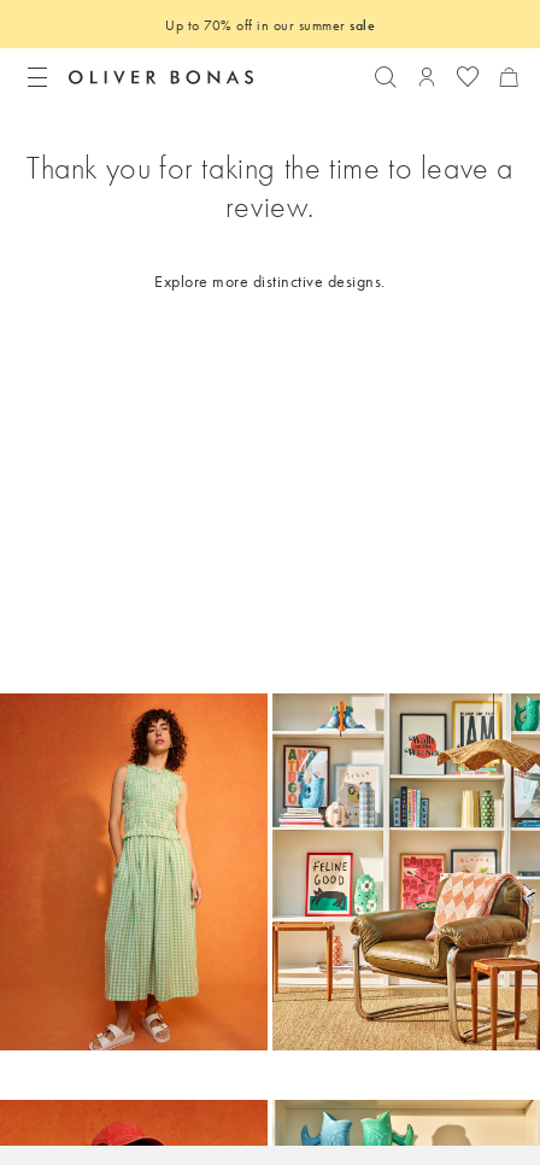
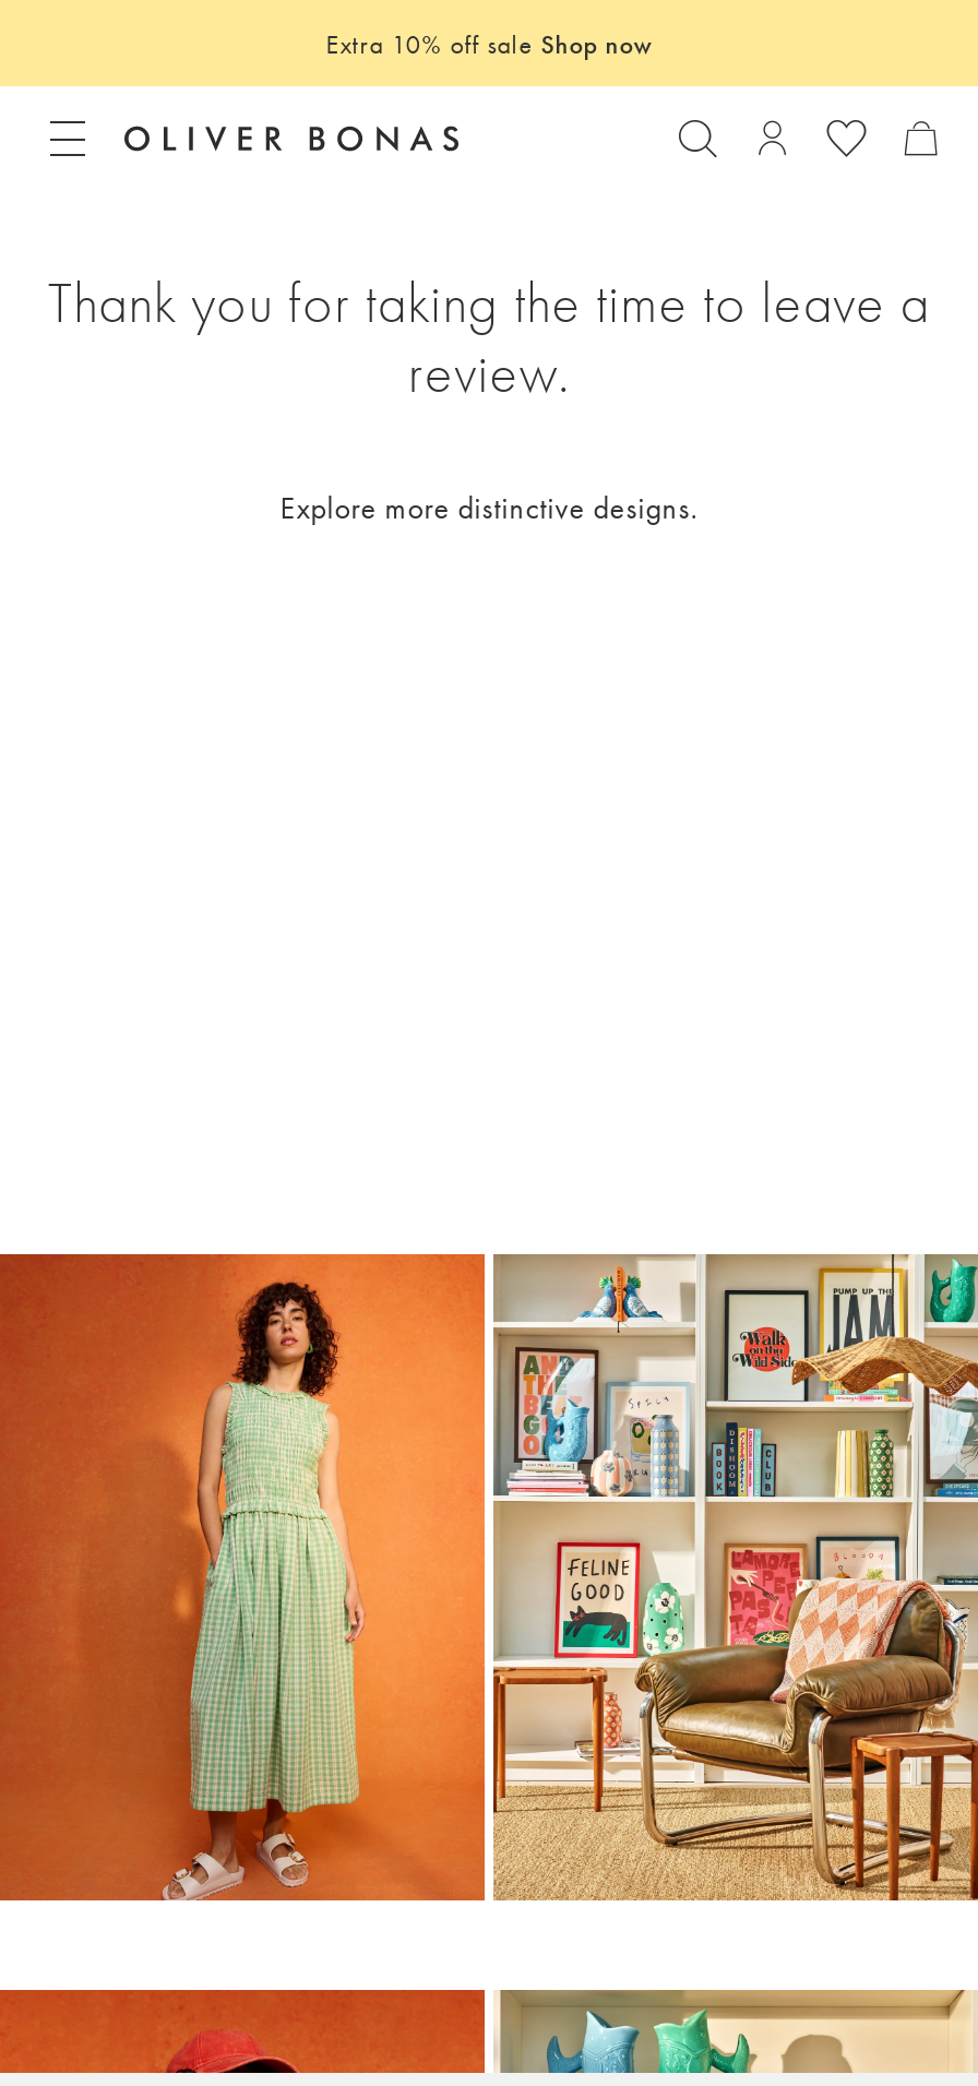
[165,15,375,35] Up to 70% off in our summer sale -> [326,27,652,62] Extra 10% off sale Shop now

